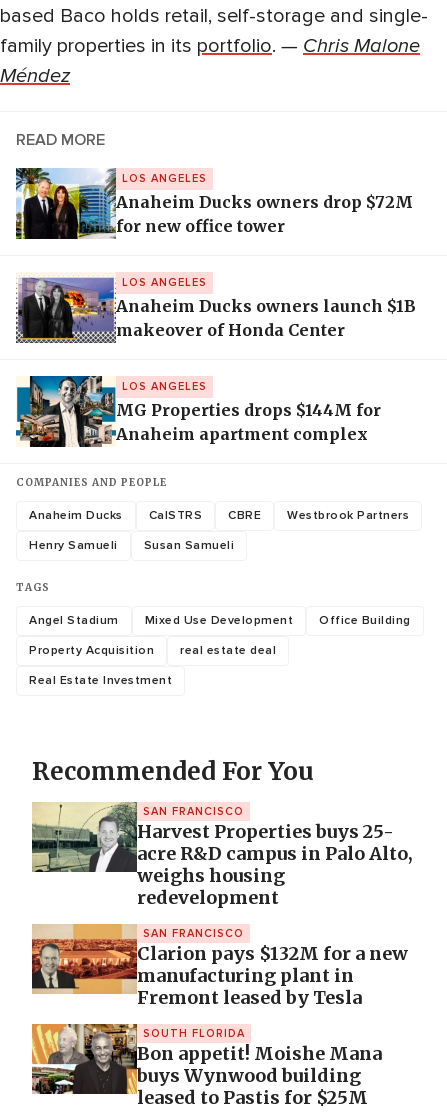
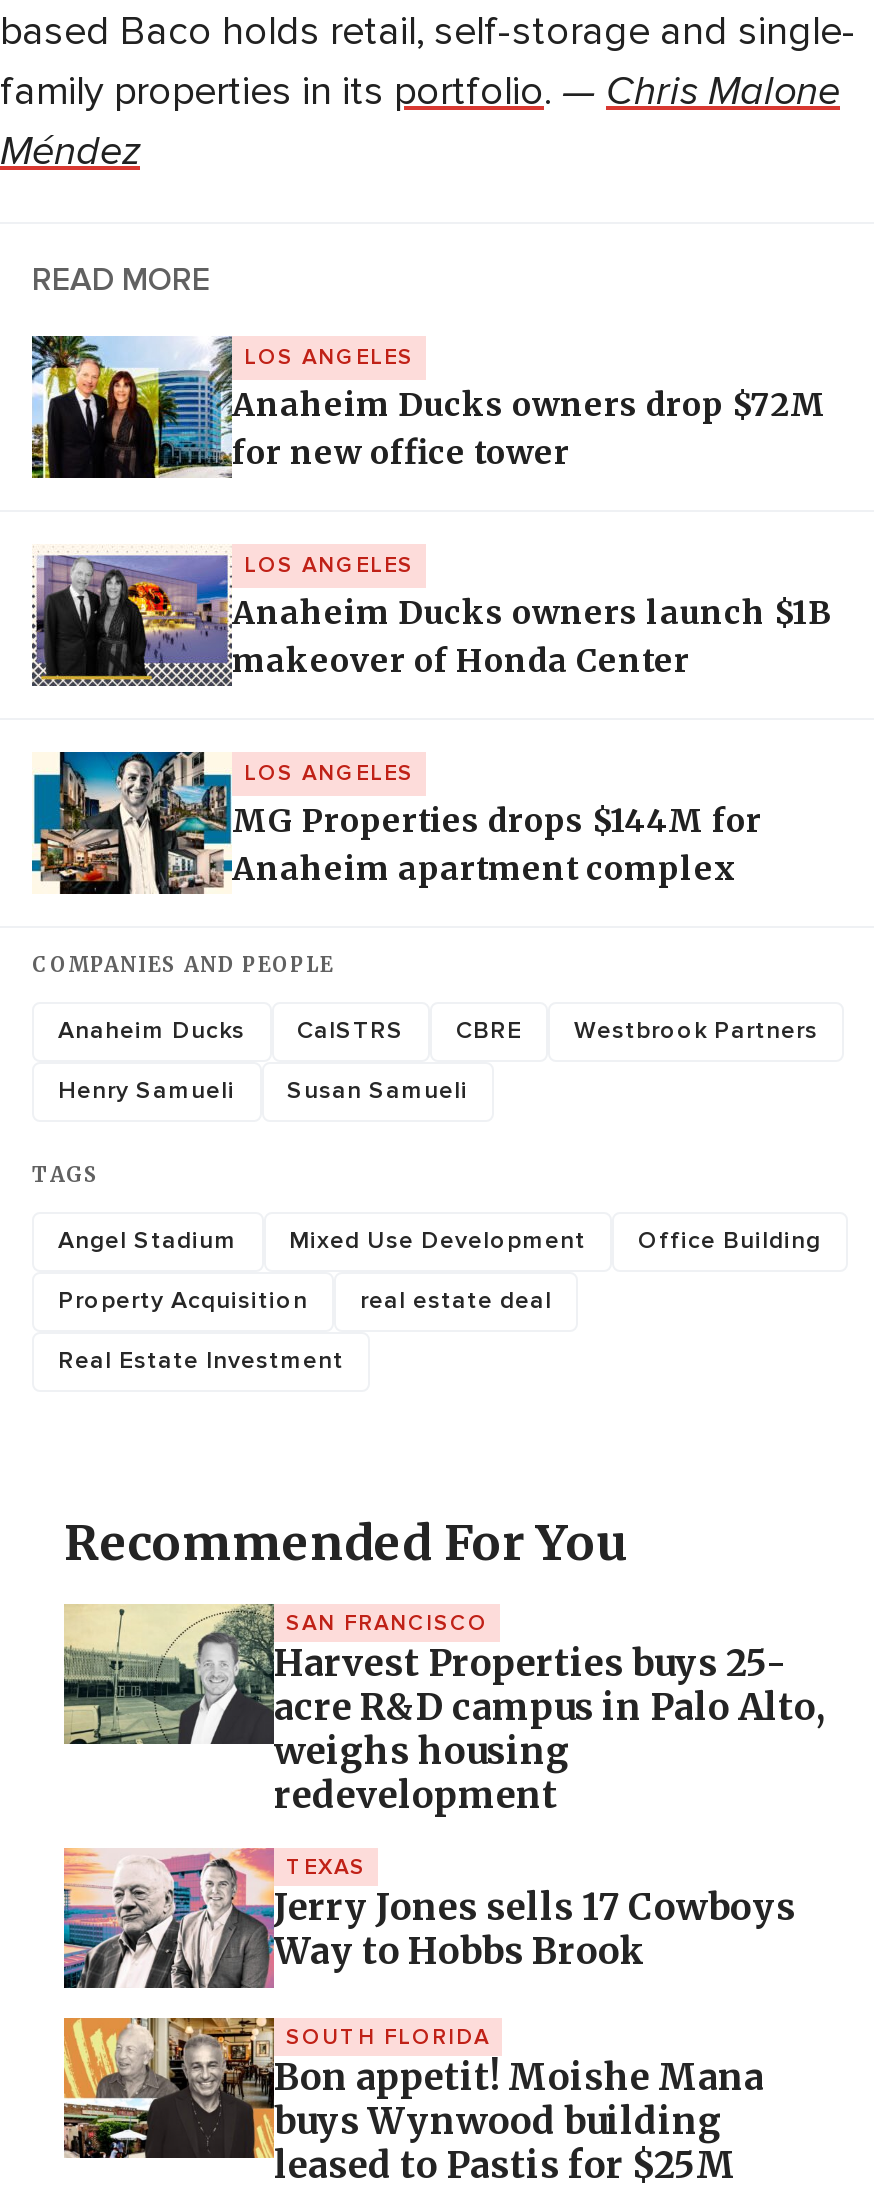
[31,924,408,1009] [image] | SAN FRANCISCO | Clarion pays $132M for a new | manufacturing plant in | Fremont leased by Tesla -> [62,1848,796,1990] [image] | TEXAS | Jerry Jones sells 17 Cowboys | Way to Hobbs Brook

